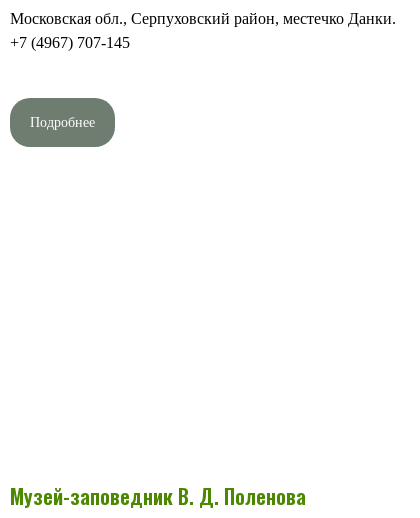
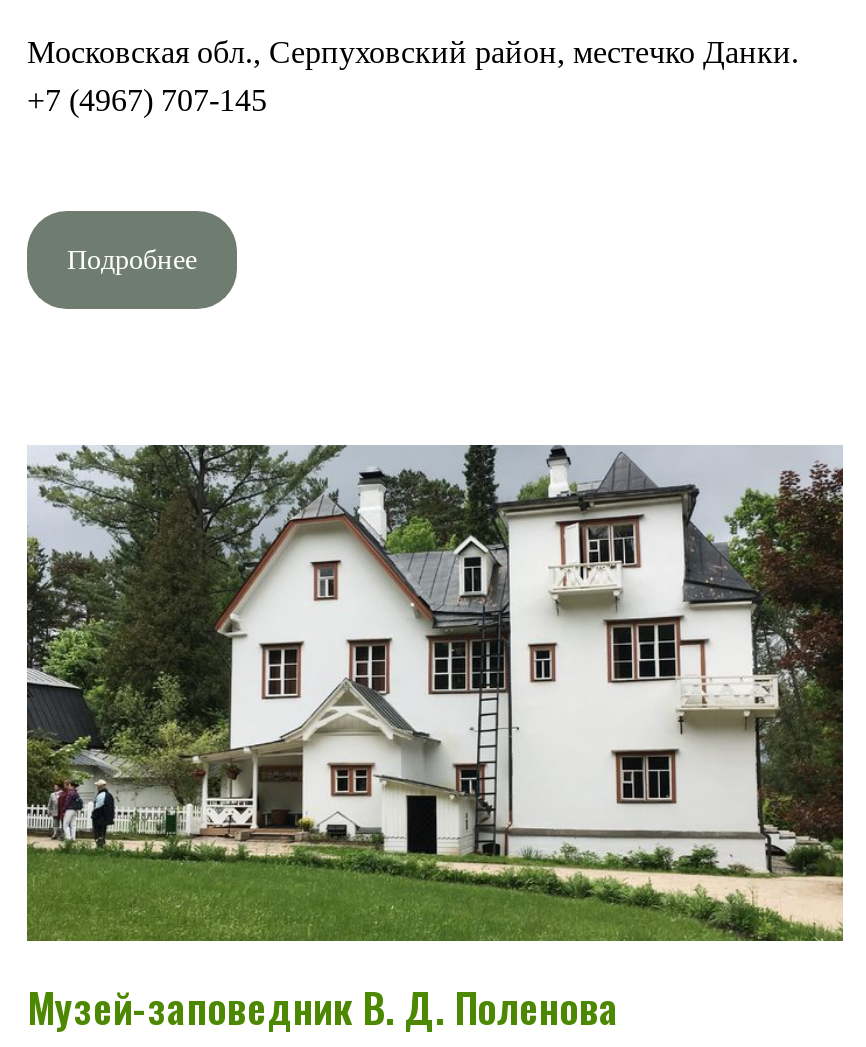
none -> [25,443,845,943] [image]

